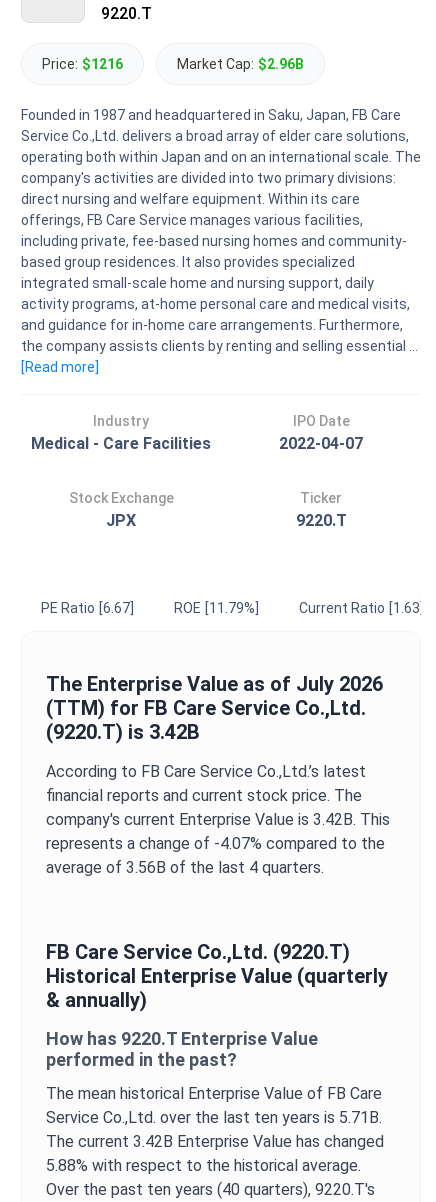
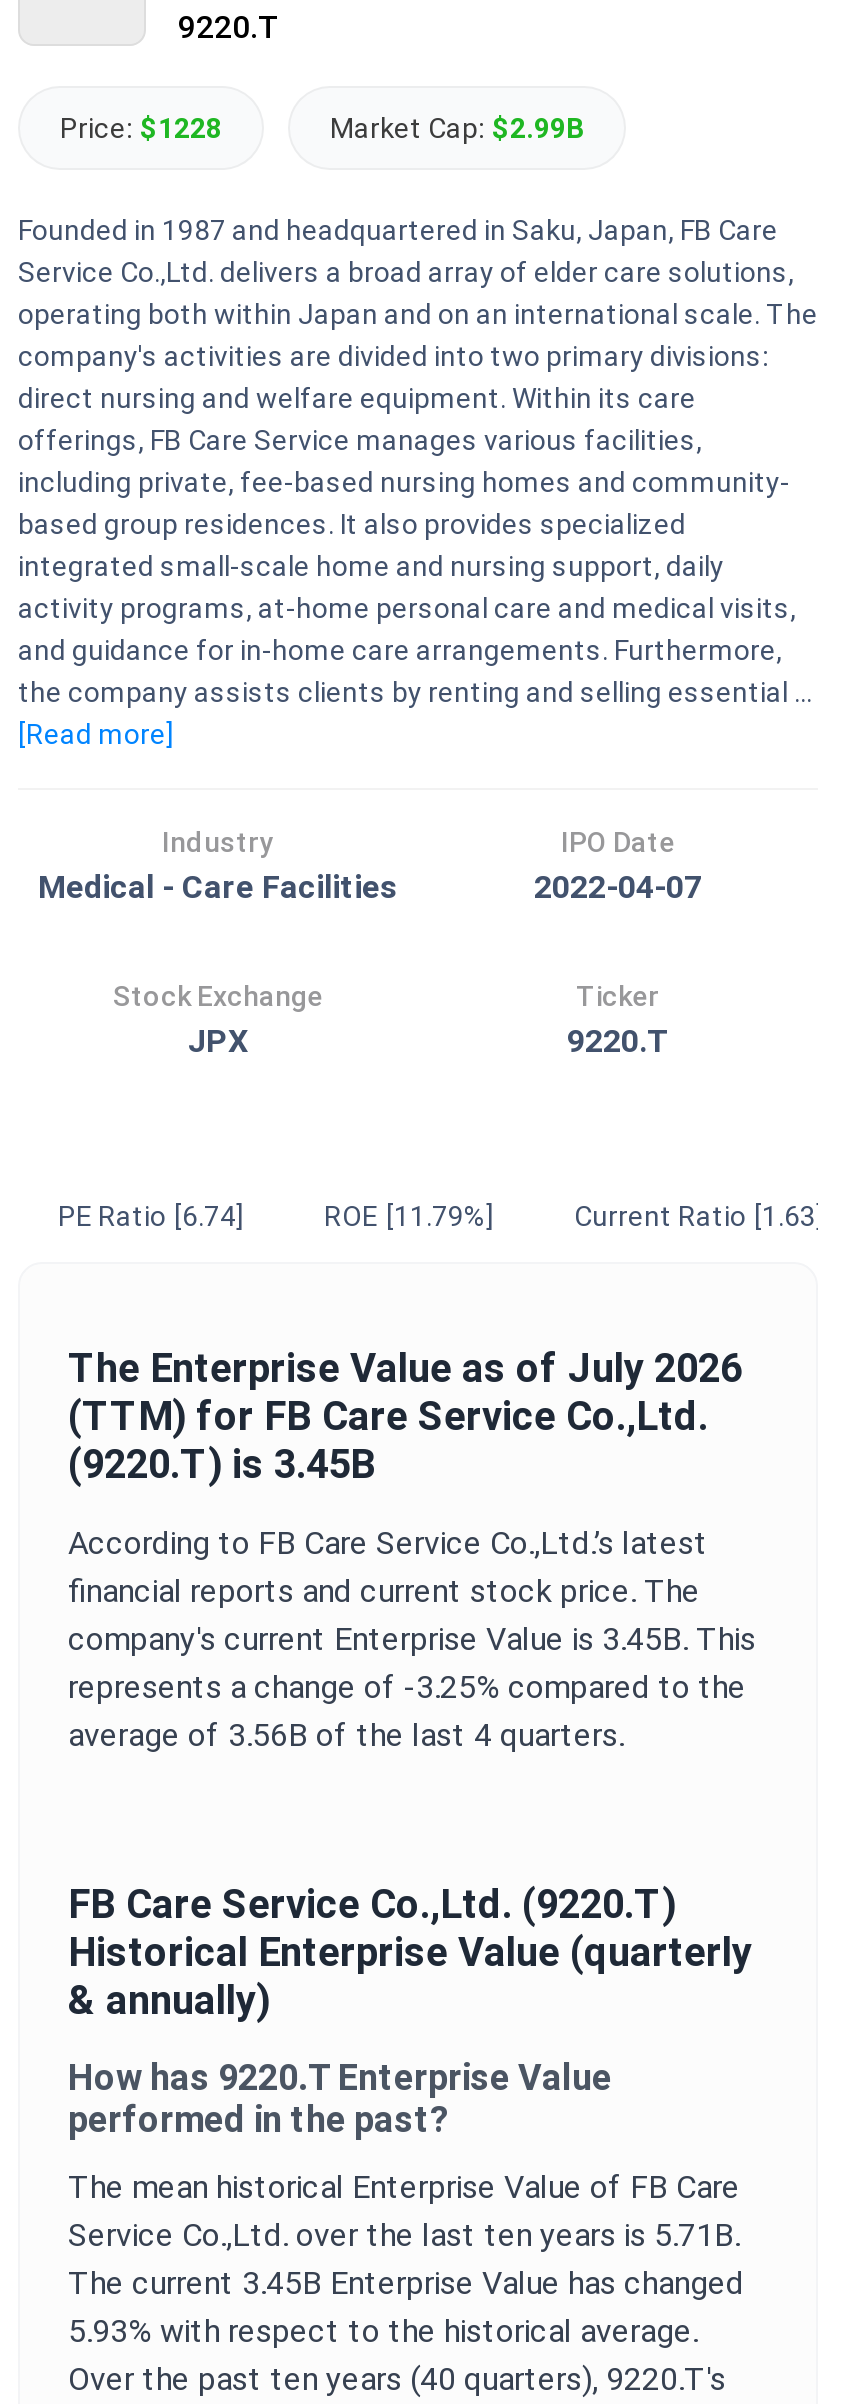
[42,56,123,72] Price: $1216 -> [60,112,222,144] Price: $1228
[177,56,304,72] Market Cap: $2.96B -> [330,112,584,144] Market Cap: $2.99B
[41,600,134,616] PE Ratio [6.67] -> [58,1200,244,1232] PE Ratio [6.74]
[46,720,200,744] (9220.T) is 3.42B -> [68,1440,376,1488] (9220.T) is 3.45B
[46,810,390,829] company's current Enterprise Value is 3.42B. This -> [68,1620,756,1658] company's current Enterprise Value is 3.45B. This
[46,834,385,853] represents a change of -4.07% compared to the -> [68,1668,746,1706] represents a change of -3.25% compared to the
[46,1132,384,1151] The current 3.42B Enterprise Value has changed -> [68,2264,744,2302] The current 3.45B Enterprise Value has changed
[46,1156,361,1175] 5.88% with respect to the historical average. -> [68,2312,698,2350] 5.93% with respect to the historical average.

